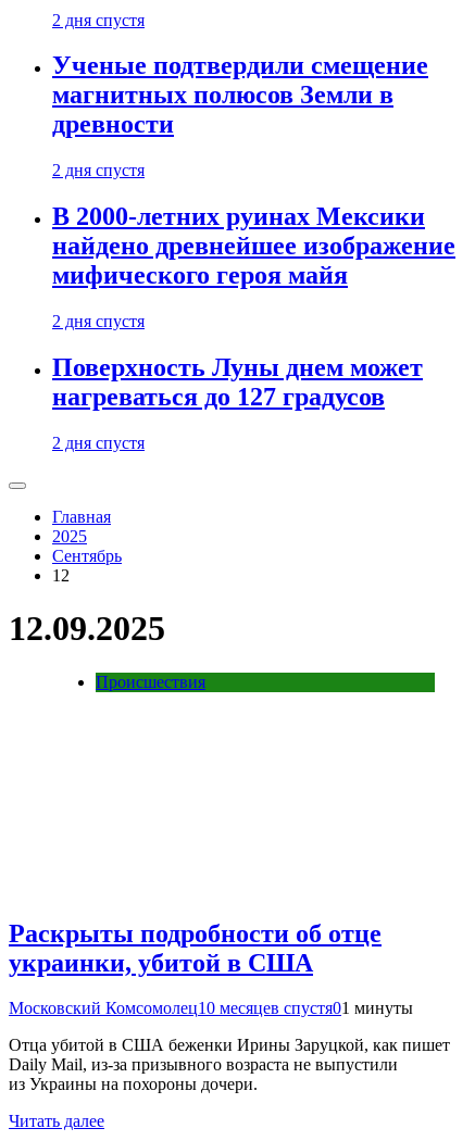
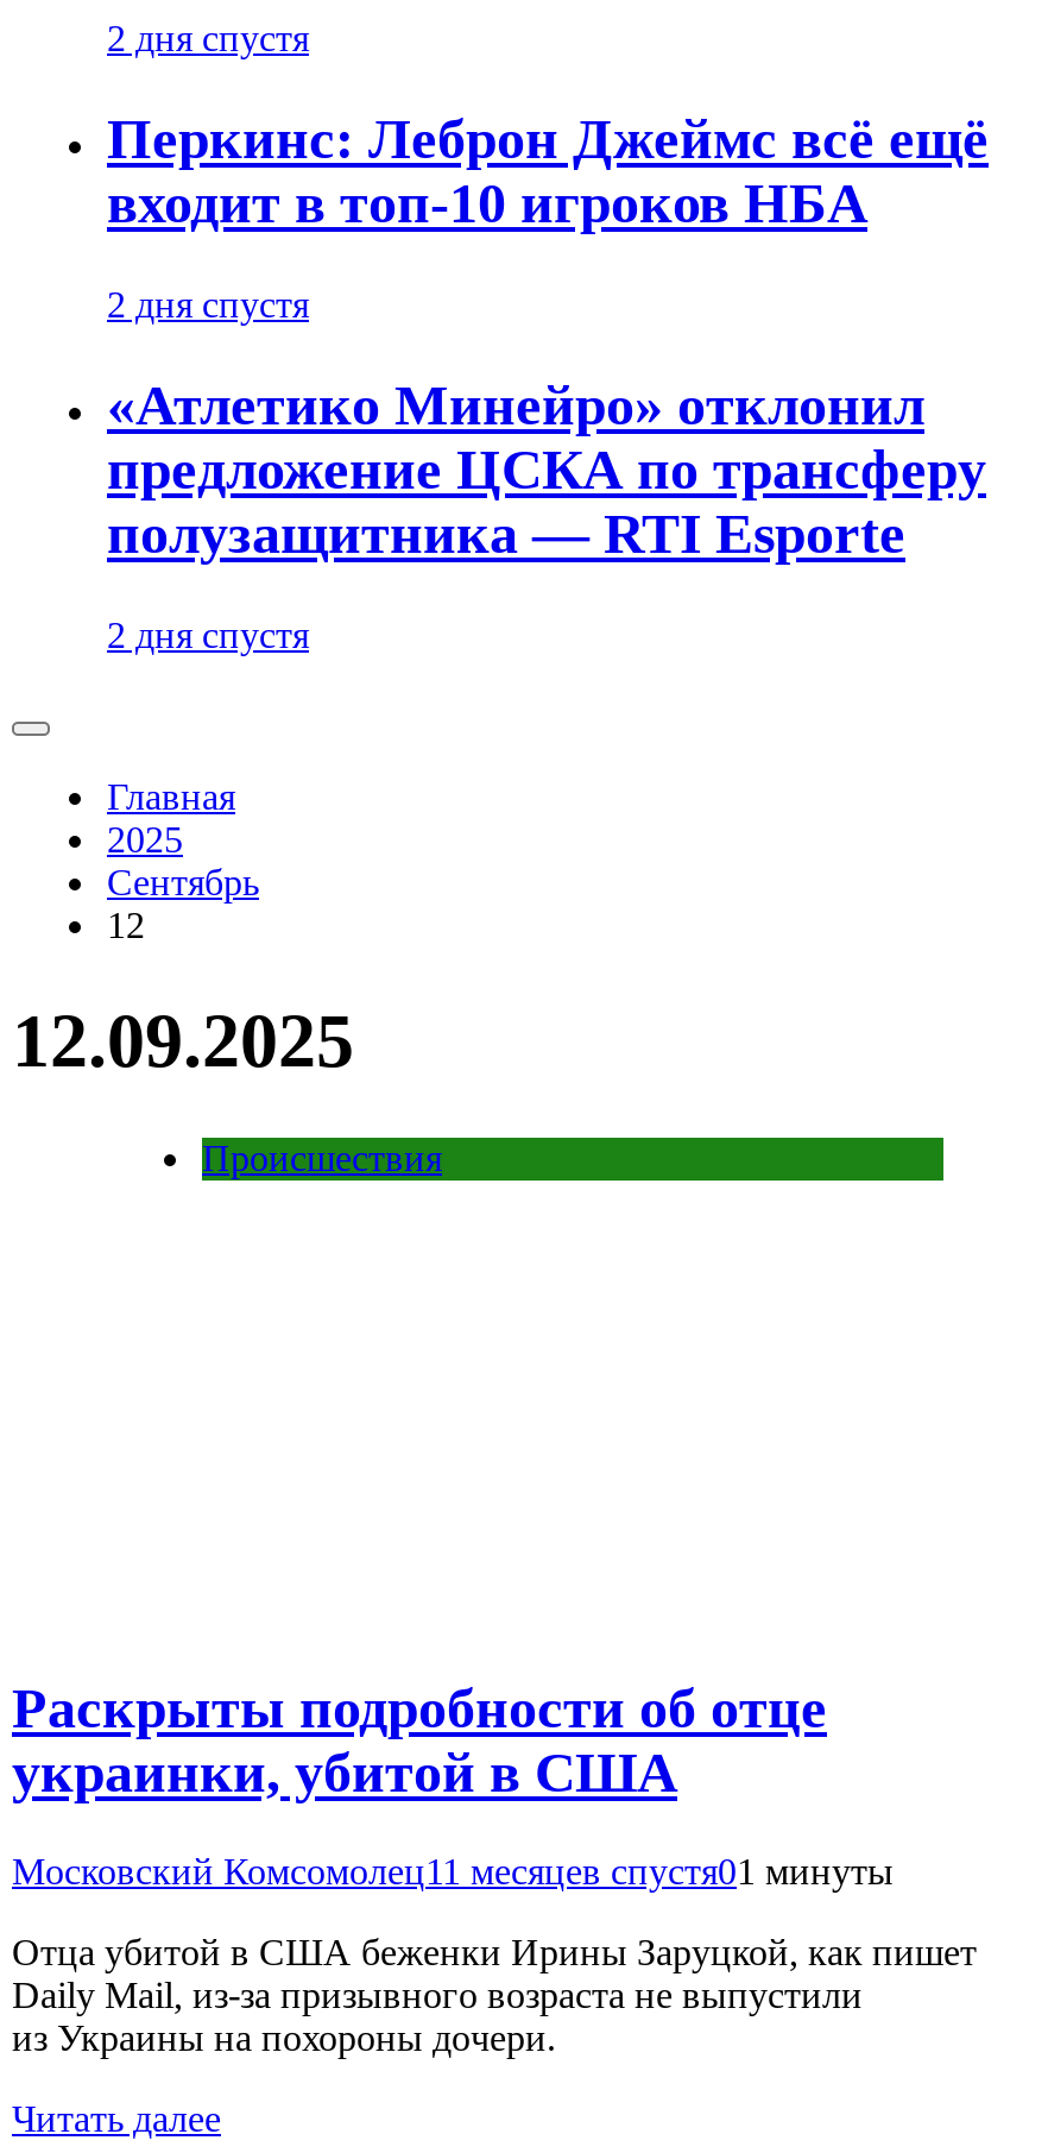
[52,52,428,139] Ученые подтвердили смещение | магнитных полюсов Земли в | древности -> [107,109,989,235] Перкинс: Леброн Джеймс всё ещё | входит в топ-10 игроков НБА
[52,202,455,411] В 2000-летних руинах Мексики | найдено древнейшее изображение | мифического героя майя | 2 дня спустя | Поверхность Луны днем может | нагреваться до 127 градусов -> [107,375,986,565] «Атлетико Минейро» отклонил | предложение ЦСКА по трансферу | полузащитника — RTI Esporte
[9,999,413,1018] Московский Комсомолец10 месяцев спустя01 минуты -> [12,1853,894,1893] Московский Комсомолец11 месяцев спустя01 минуты

